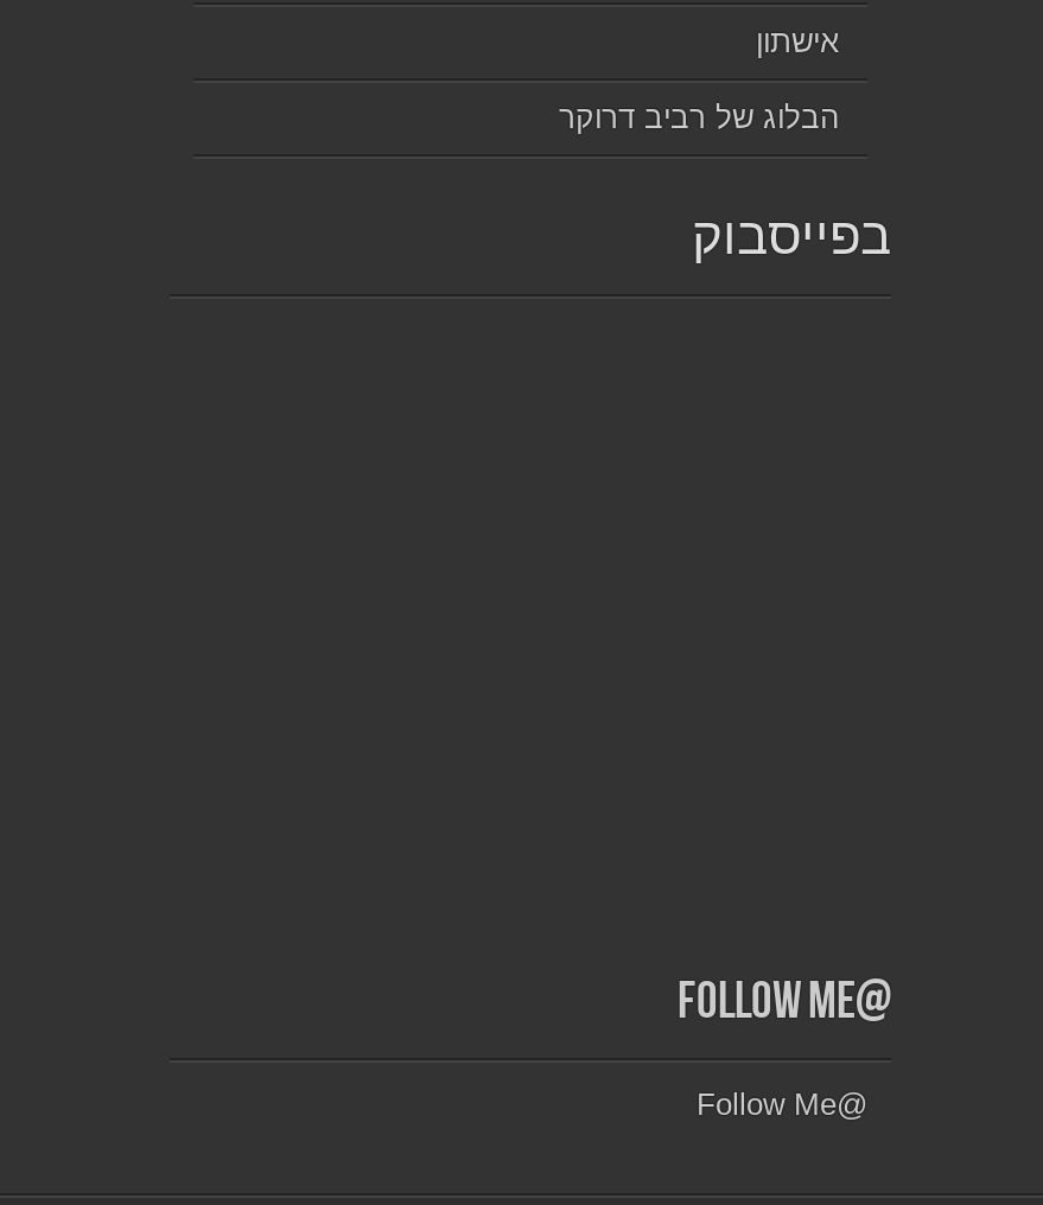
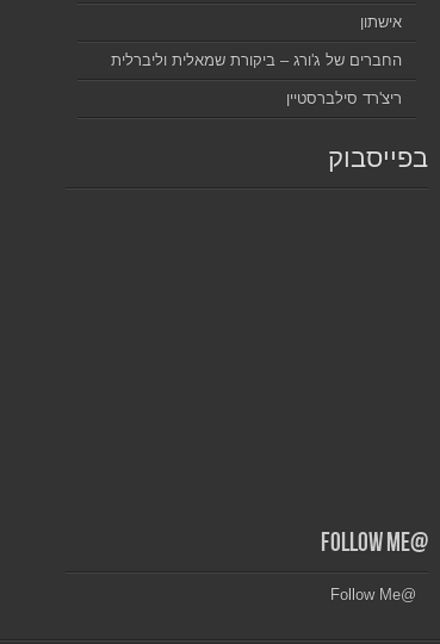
[559,98,839,134] הבלוג של רביב דרוקר -> [111,51,402,107] החברים של ג'ורג – ביקורת שמאלית וליברלית | ריצ'רד סילברסטיין

